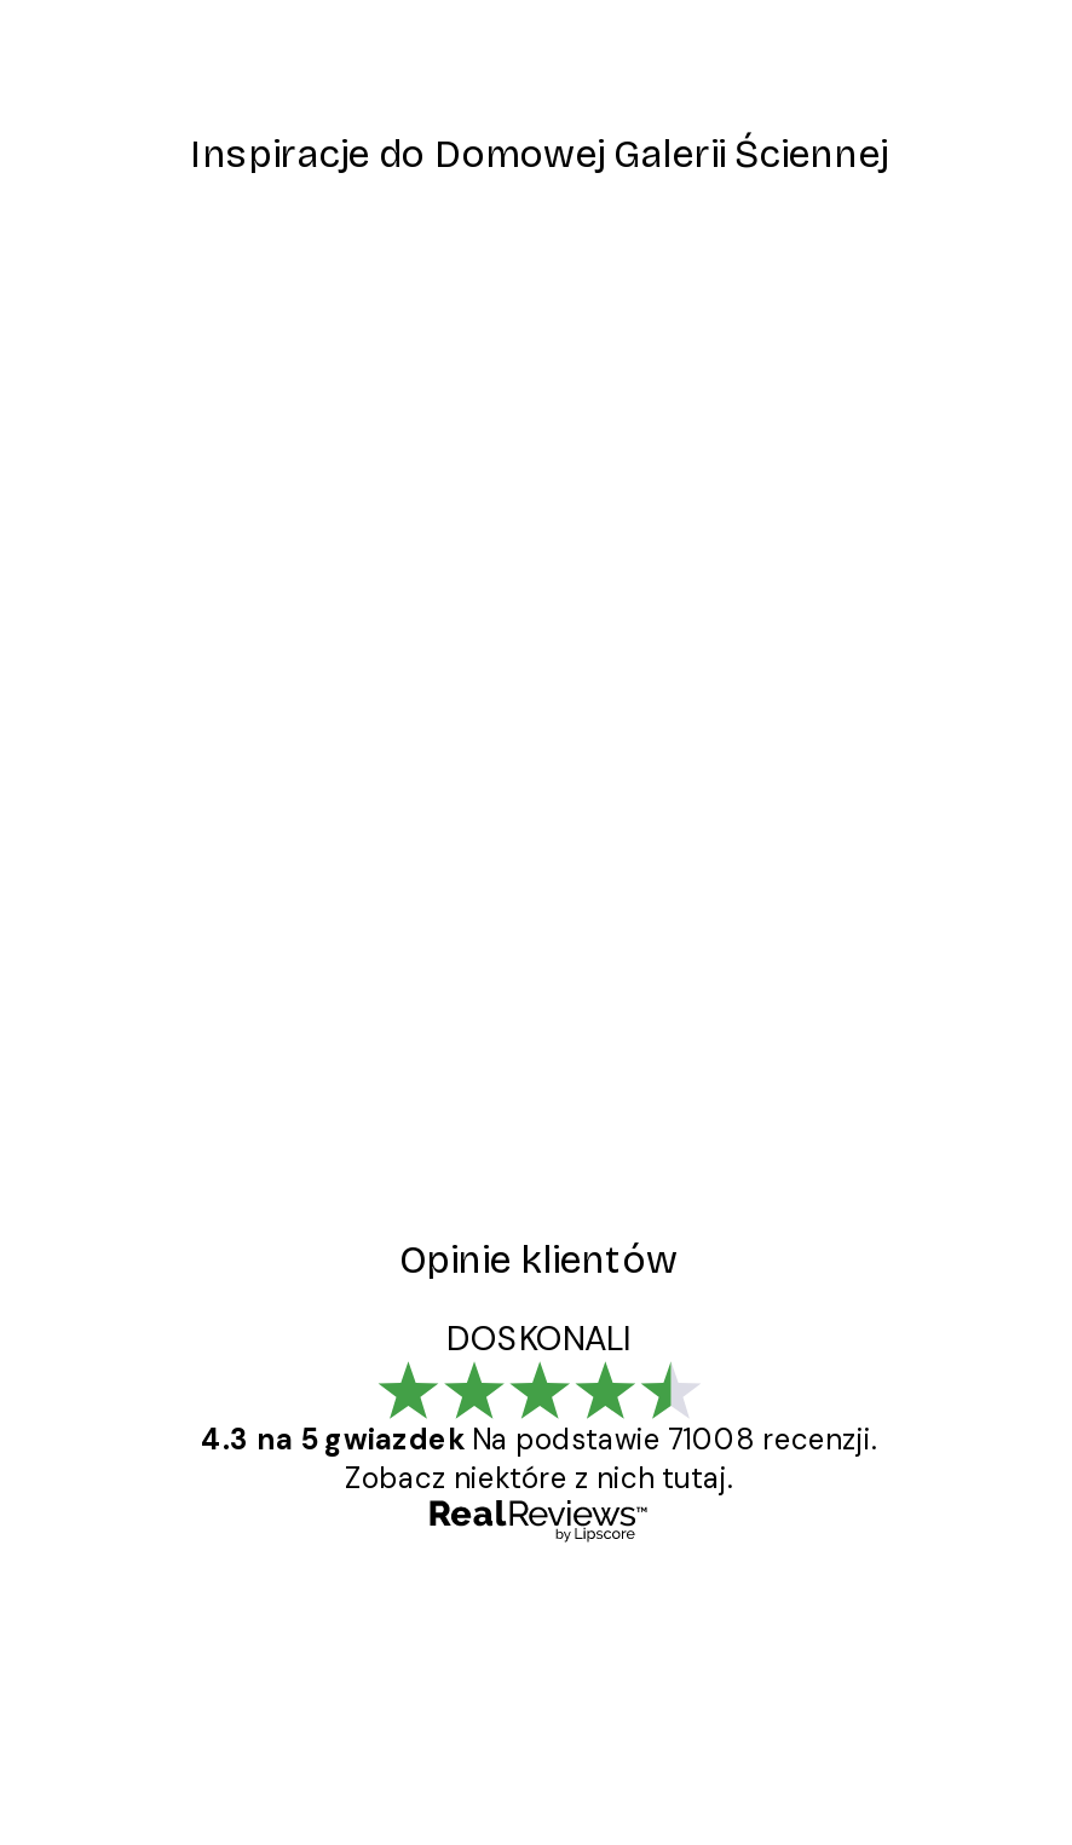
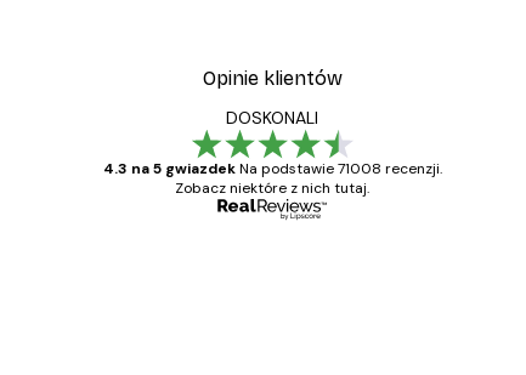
[190,132,887,178] Inspiracje do Domowej Galerii Ściennej -> none

